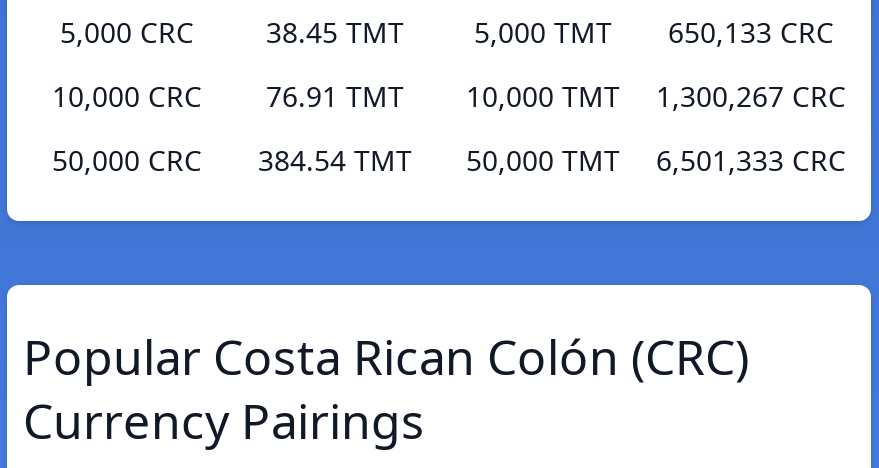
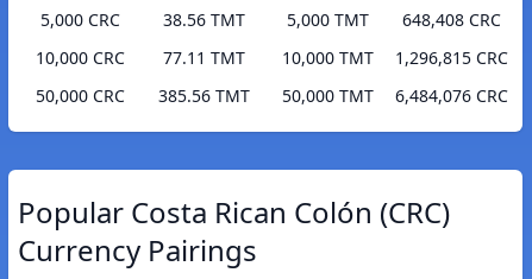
[266,13,404,51] 38.45 TMT -> [162,9,245,31] 38.56 TMT
[668,13,834,51] 650,133 CRC -> [402,9,500,31] 648,408 CRC
[266,77,404,115] 76.91 TMT -> [162,47,245,69] 77.11 TMT
[656,77,846,115] 1,300,267 CRC -> [395,47,508,69] 1,296,815 CRC
[258,141,412,179] 384.54 TMT -> [158,85,249,107] 385.56 TMT
[656,141,846,179] 6,501,333 CRC -> [395,85,508,107] 6,484,076 CRC

